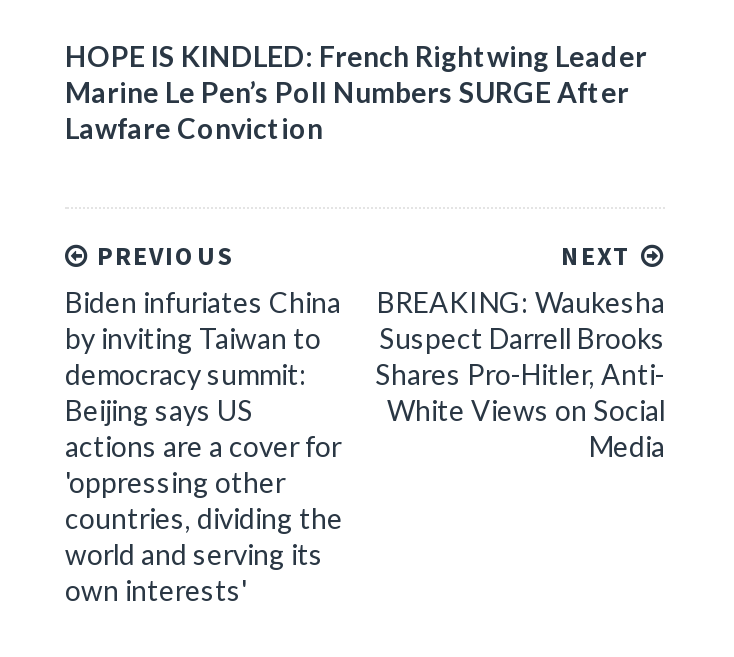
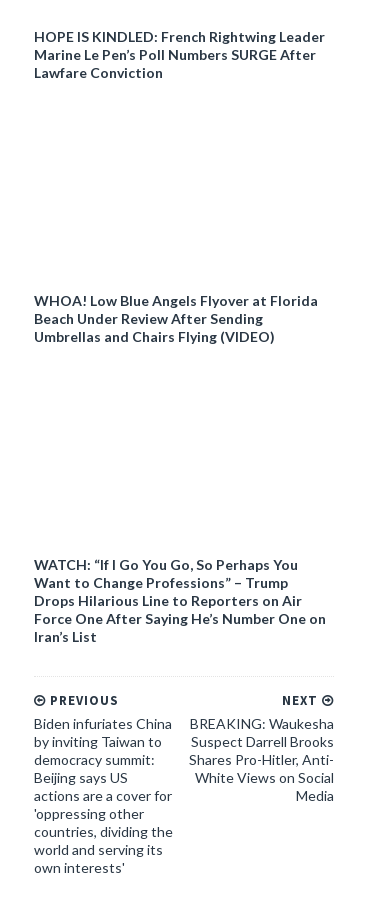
none -> [34,292,318,345] WHOA! Low Blue Angels Flyover at Florida | Beach Under Review After Sending | Umbrellas and Chairs Flying (VIDEO)
none -> [34,556,326,645] WATCH: “If I Go You Go, So Perhaps You | Want to Change Professions” – Trump | Drops Hilarious Line to Reporters on Air | Force One After Saying He’s Number One on | Iran’s List

